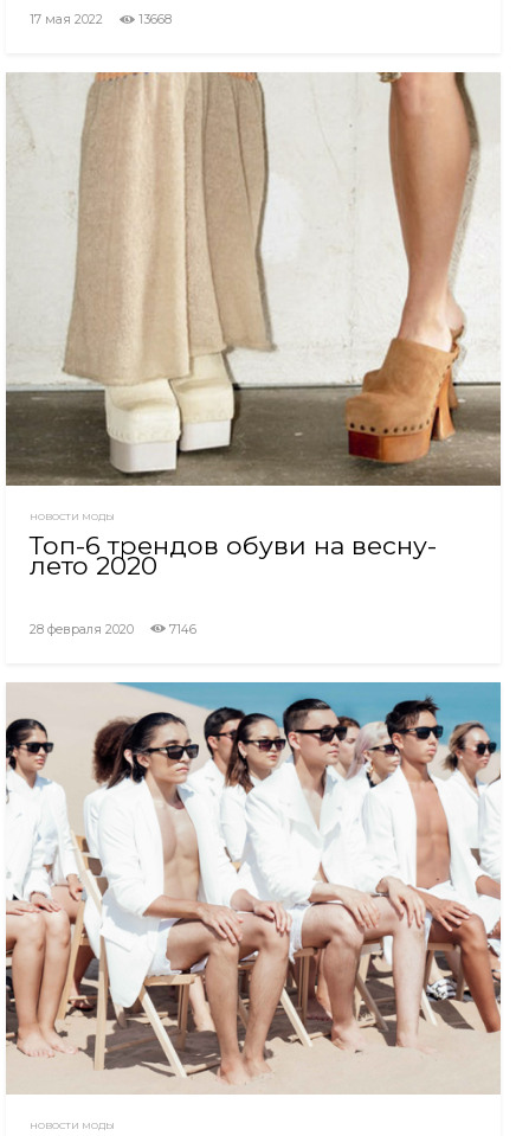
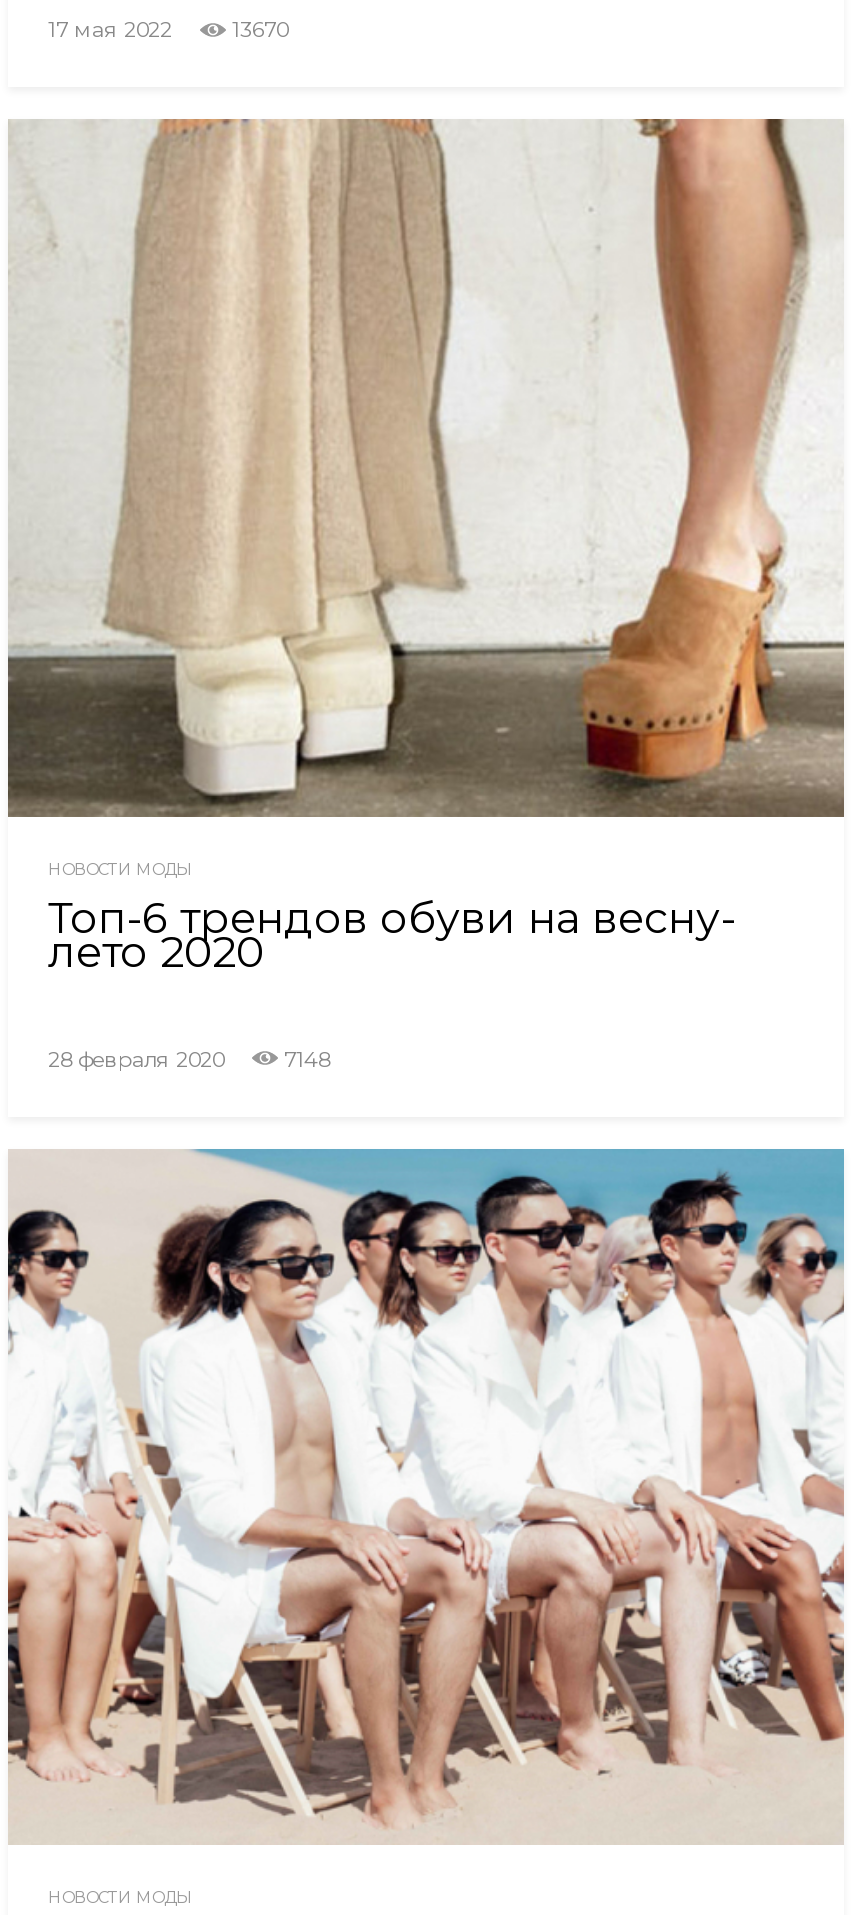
[138,12,172,28] 13668 -> [232,18,288,44] 13670
[169,622,196,637] 7146 -> [284,1046,330,1072] 7148

